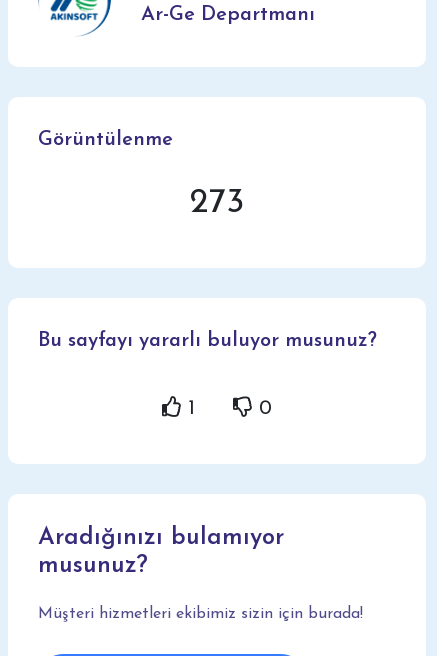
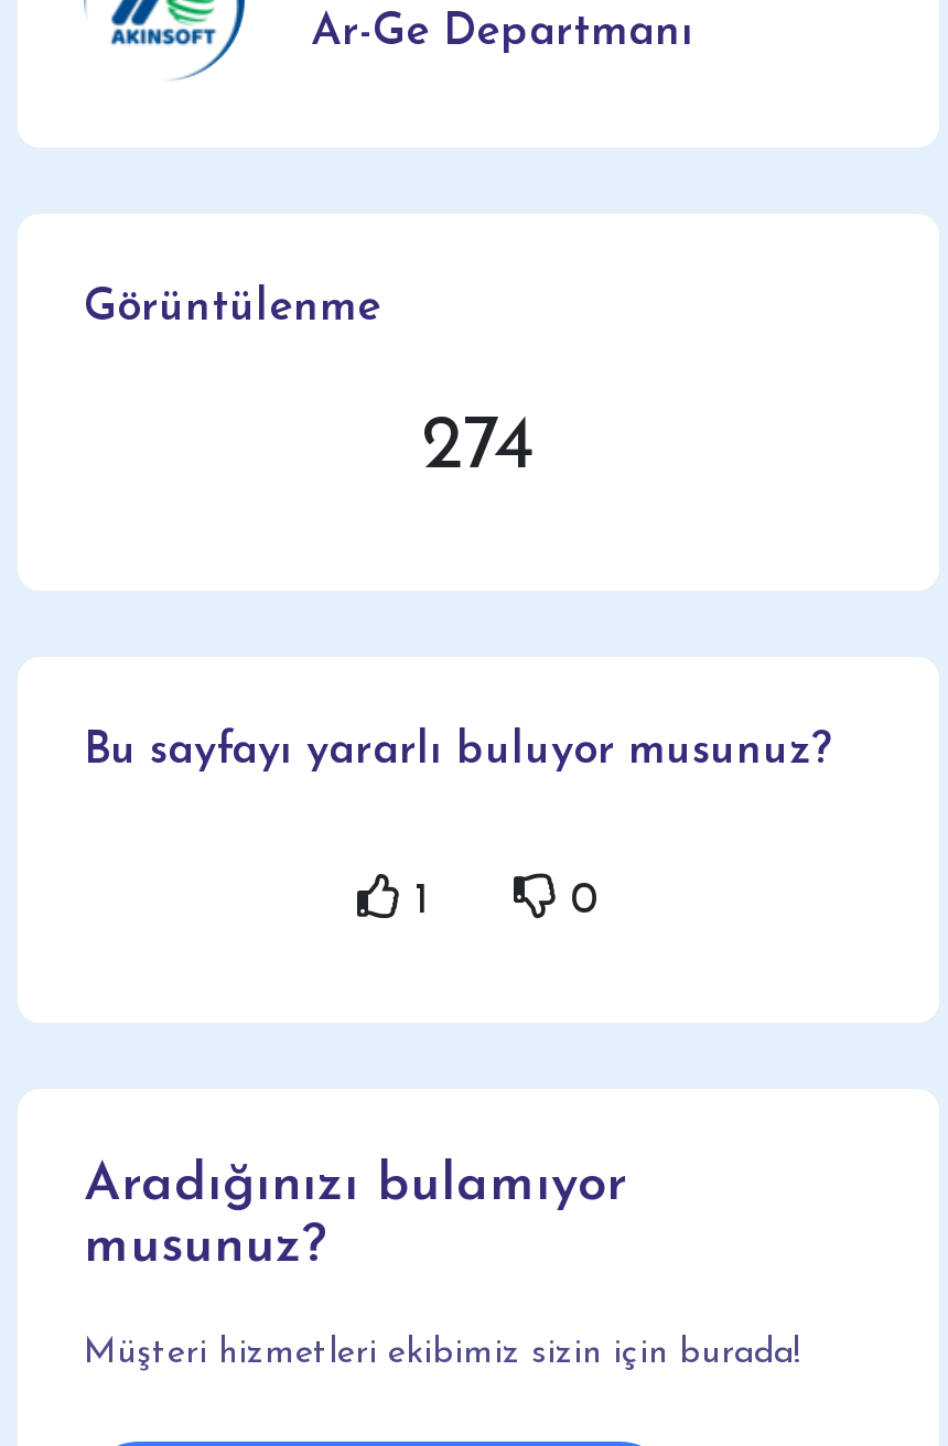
[190,186,244,221] 273 -> [421,410,536,487] 274

